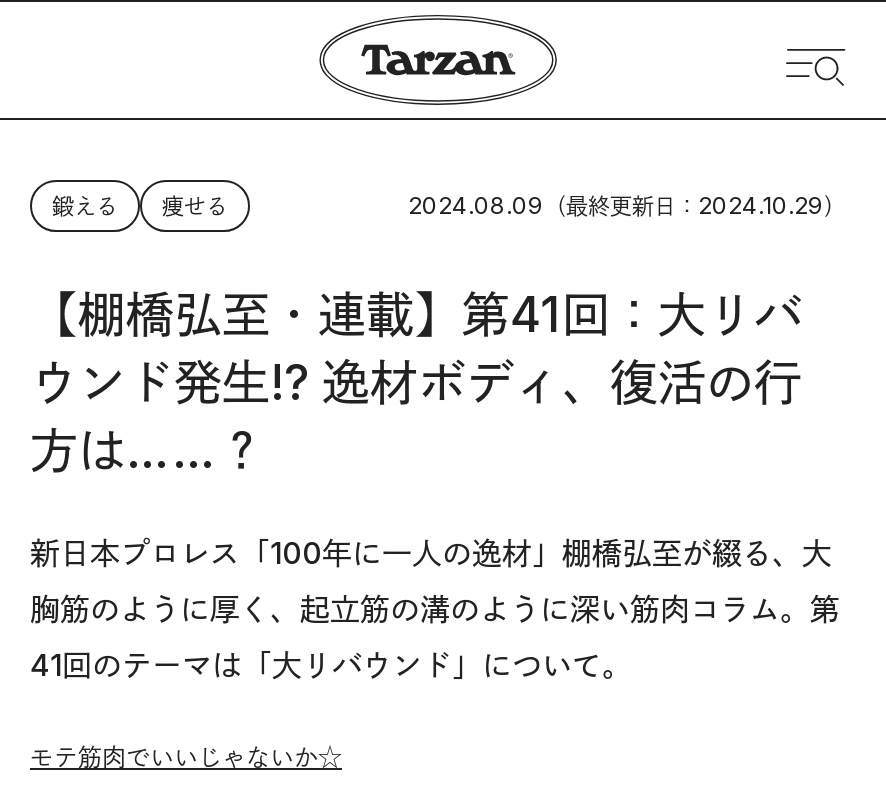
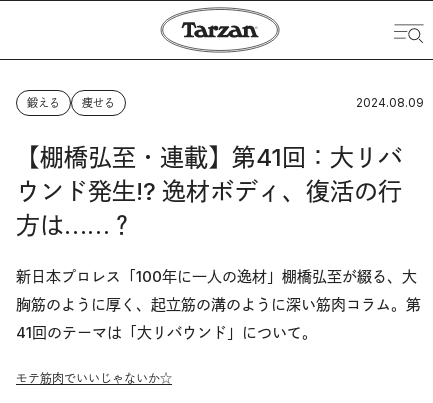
[408,190,846,220] 2024.08.09（最終更新日：2024.10.29） -> [356,95,424,110] 2024.08.09

